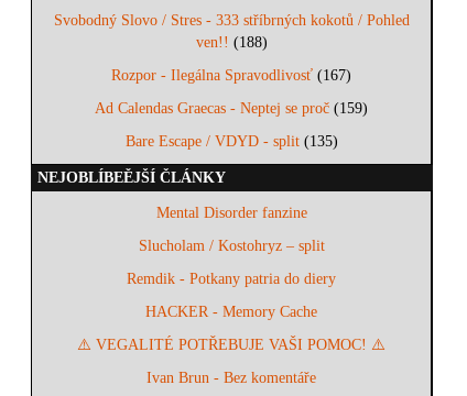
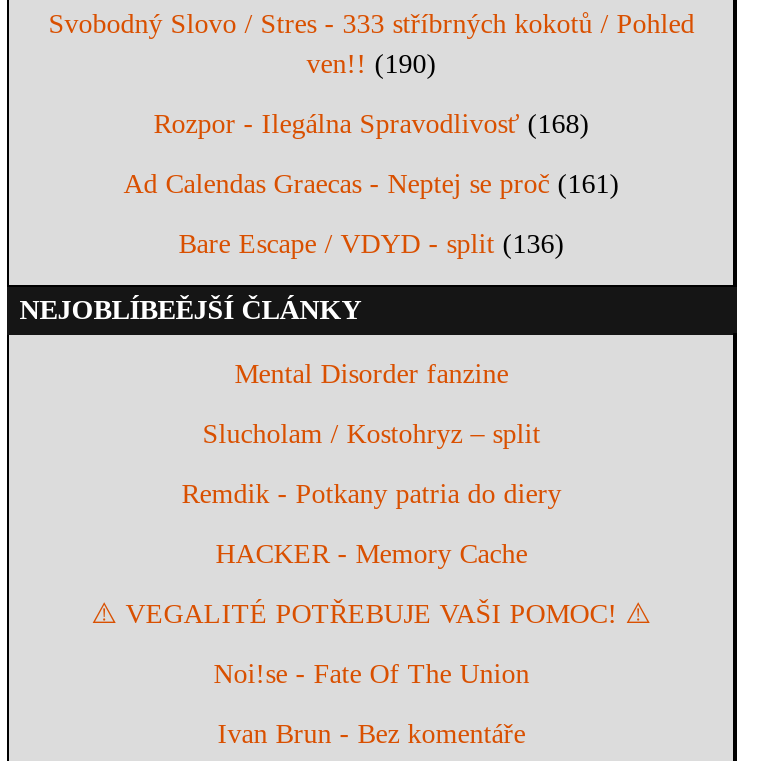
[196,34,267,51] ven!! (188) -> [306,49,436,79] ven!! (190)
[111,67,352,84] Rozpor - Ilegálna Spravodlivosť (167) -> [153,109,589,139] Rozpor - Ilegálna Spravodlivosť (168)
[95,100,368,117] Ad Calendas Graecas - Neptej se proč (159) -> [123,169,619,199] Ad Calendas Graecas - Neptej se proč (161)
[125,133,338,150] Bare Escape / VDYD - split (135) -> [178,229,564,259] Bare Escape / VDYD - split (136)
none -> [213,659,529,689] Noi!se - Fate Of The Union

